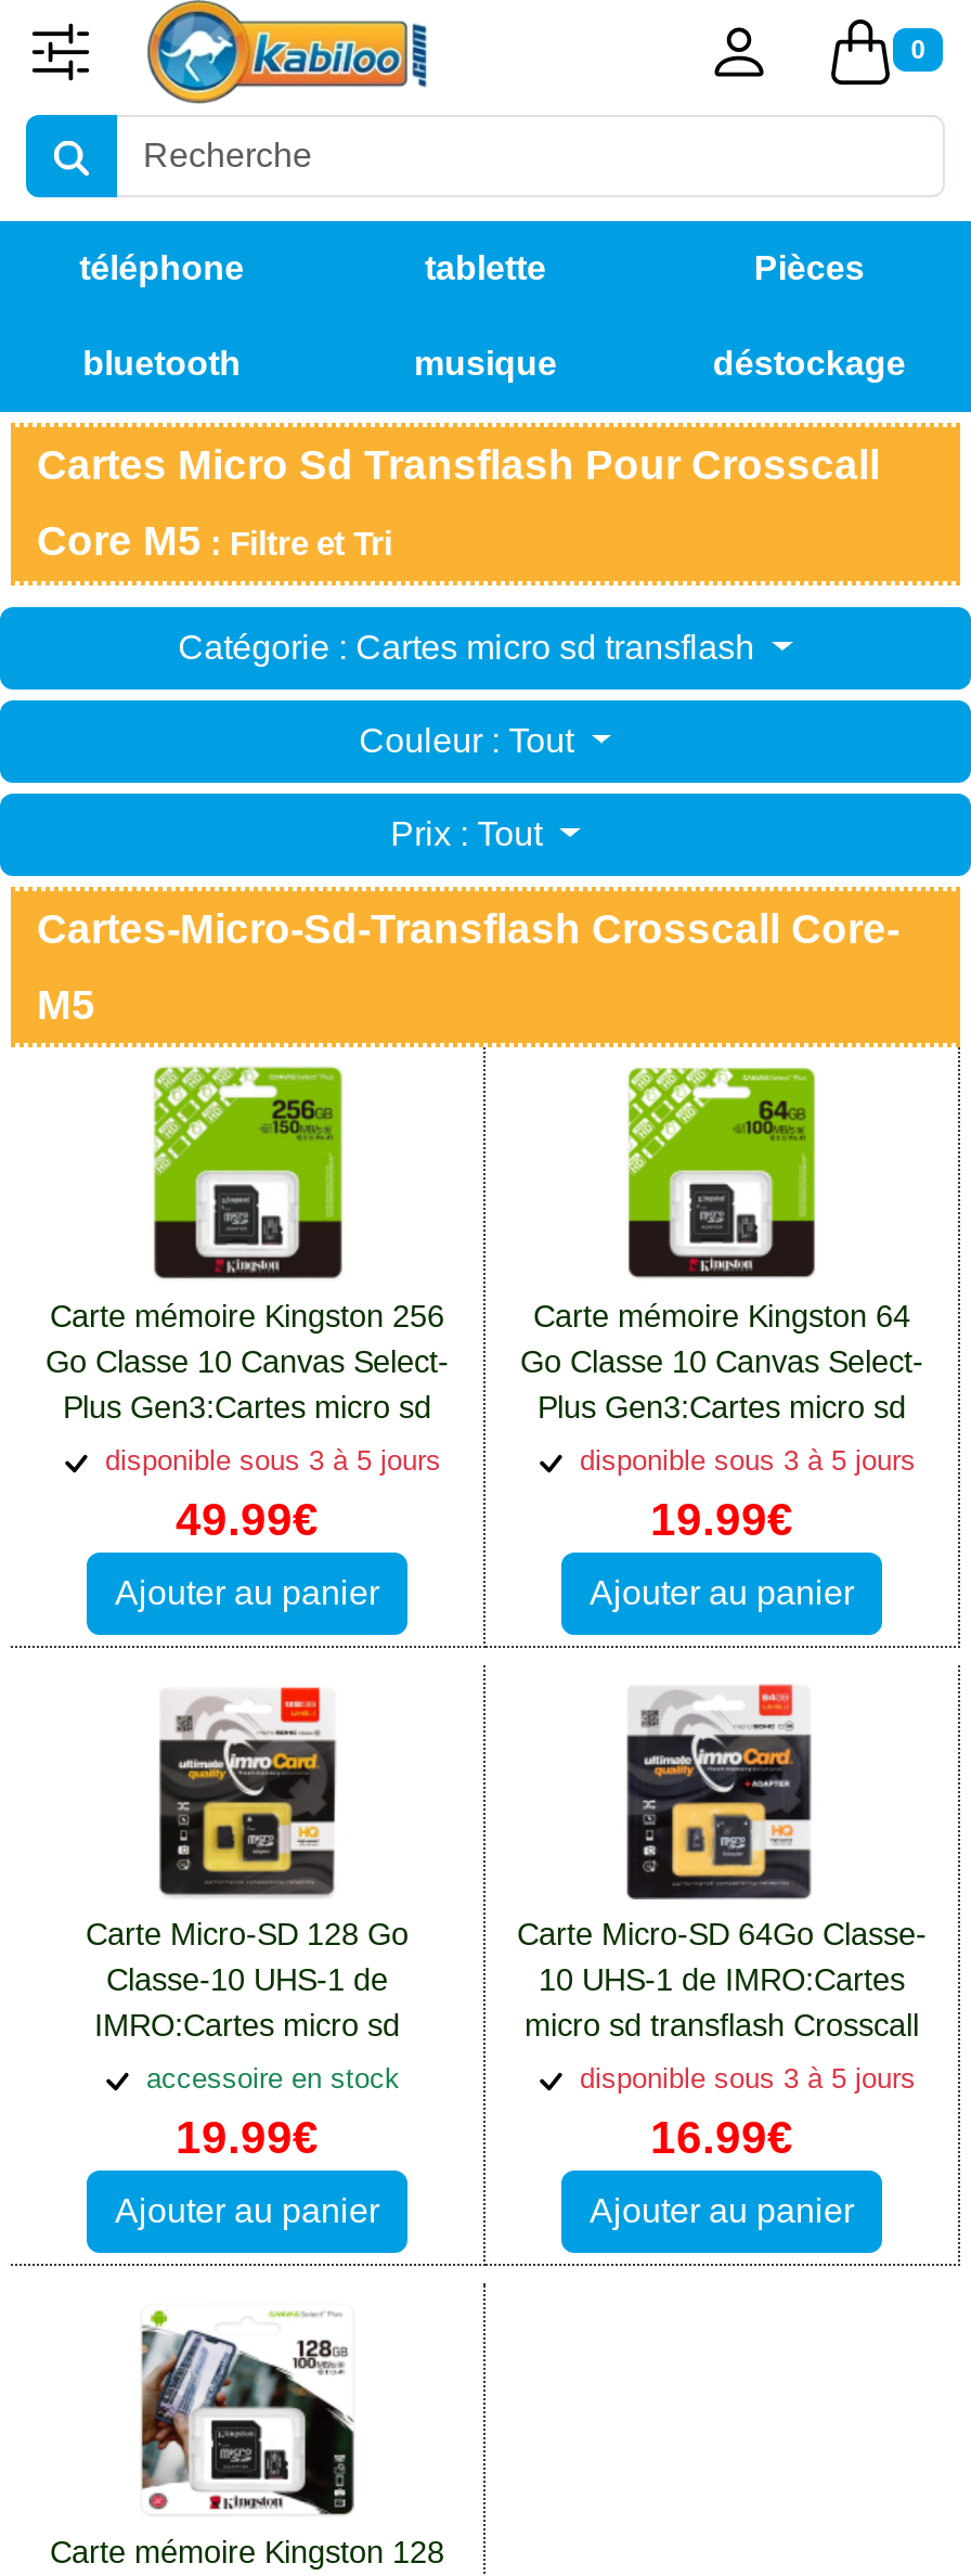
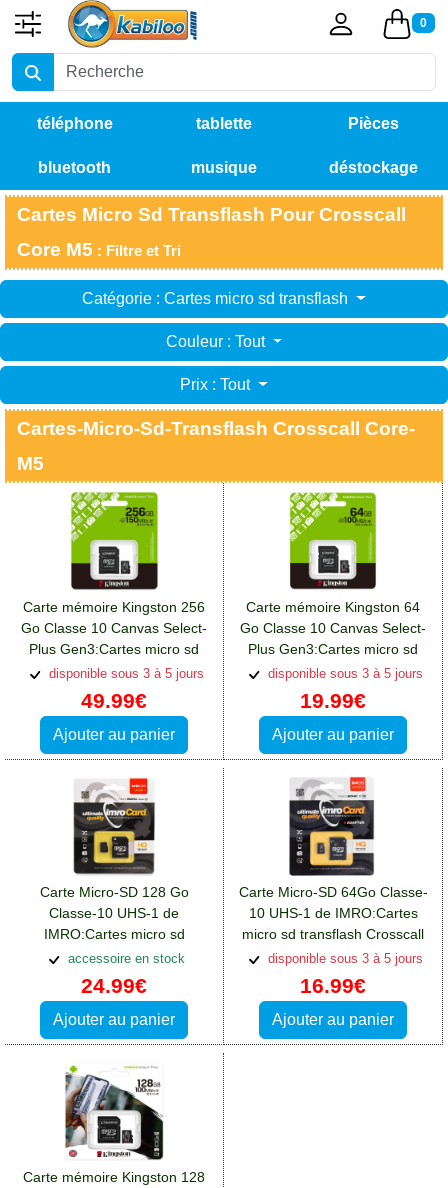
[176,2111,319,2161] 19.99€ -> [81,973,147,996] 24.99€

